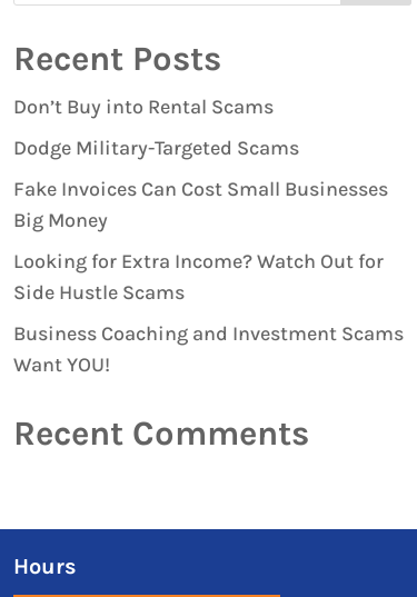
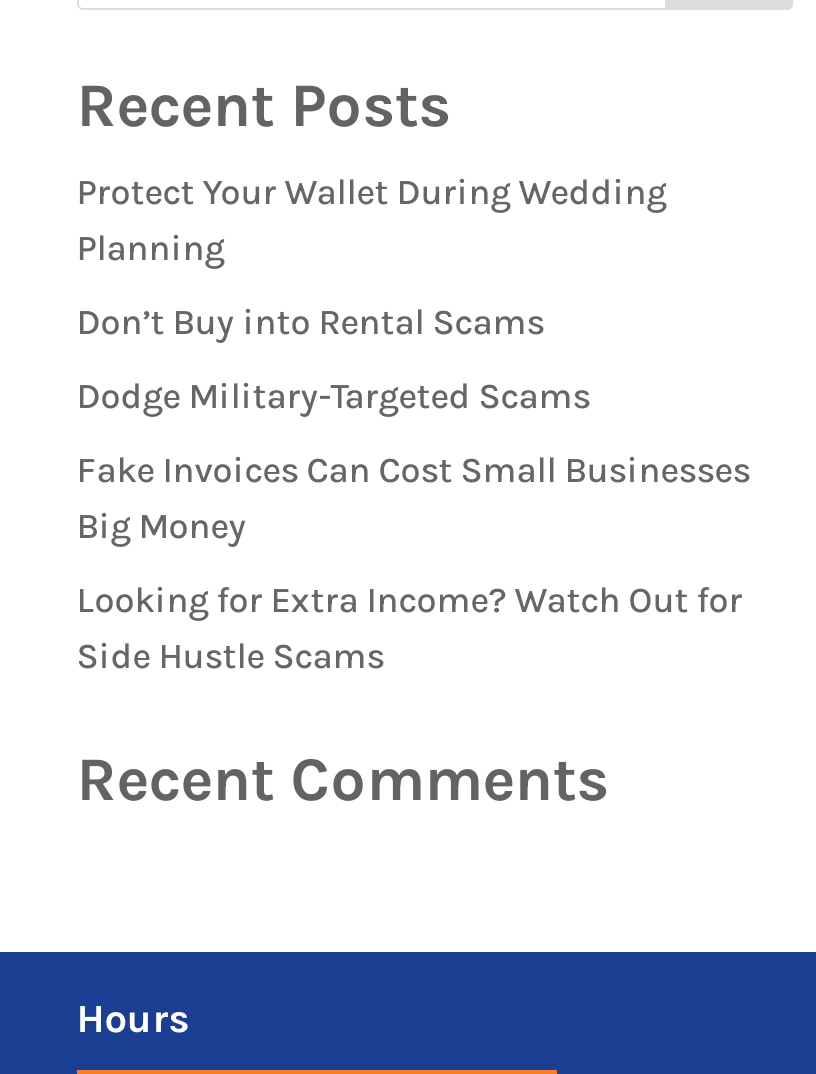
none -> [77,170,667,270] Protect Your Wallet During Wedding | Planning
moved [13,94,388,305] -> [77,300,751,678]: Don’t Buy into Rental Scams | Dodge Military-Targeted Scams | Fake Invoices Can Cost Small Businesses | Big Money | Looking for Extra Income? Watch Out for | Side Hustle Scams
[13,321,403,377] Business Coaching and Investment Scams | Want YOU! -> none

